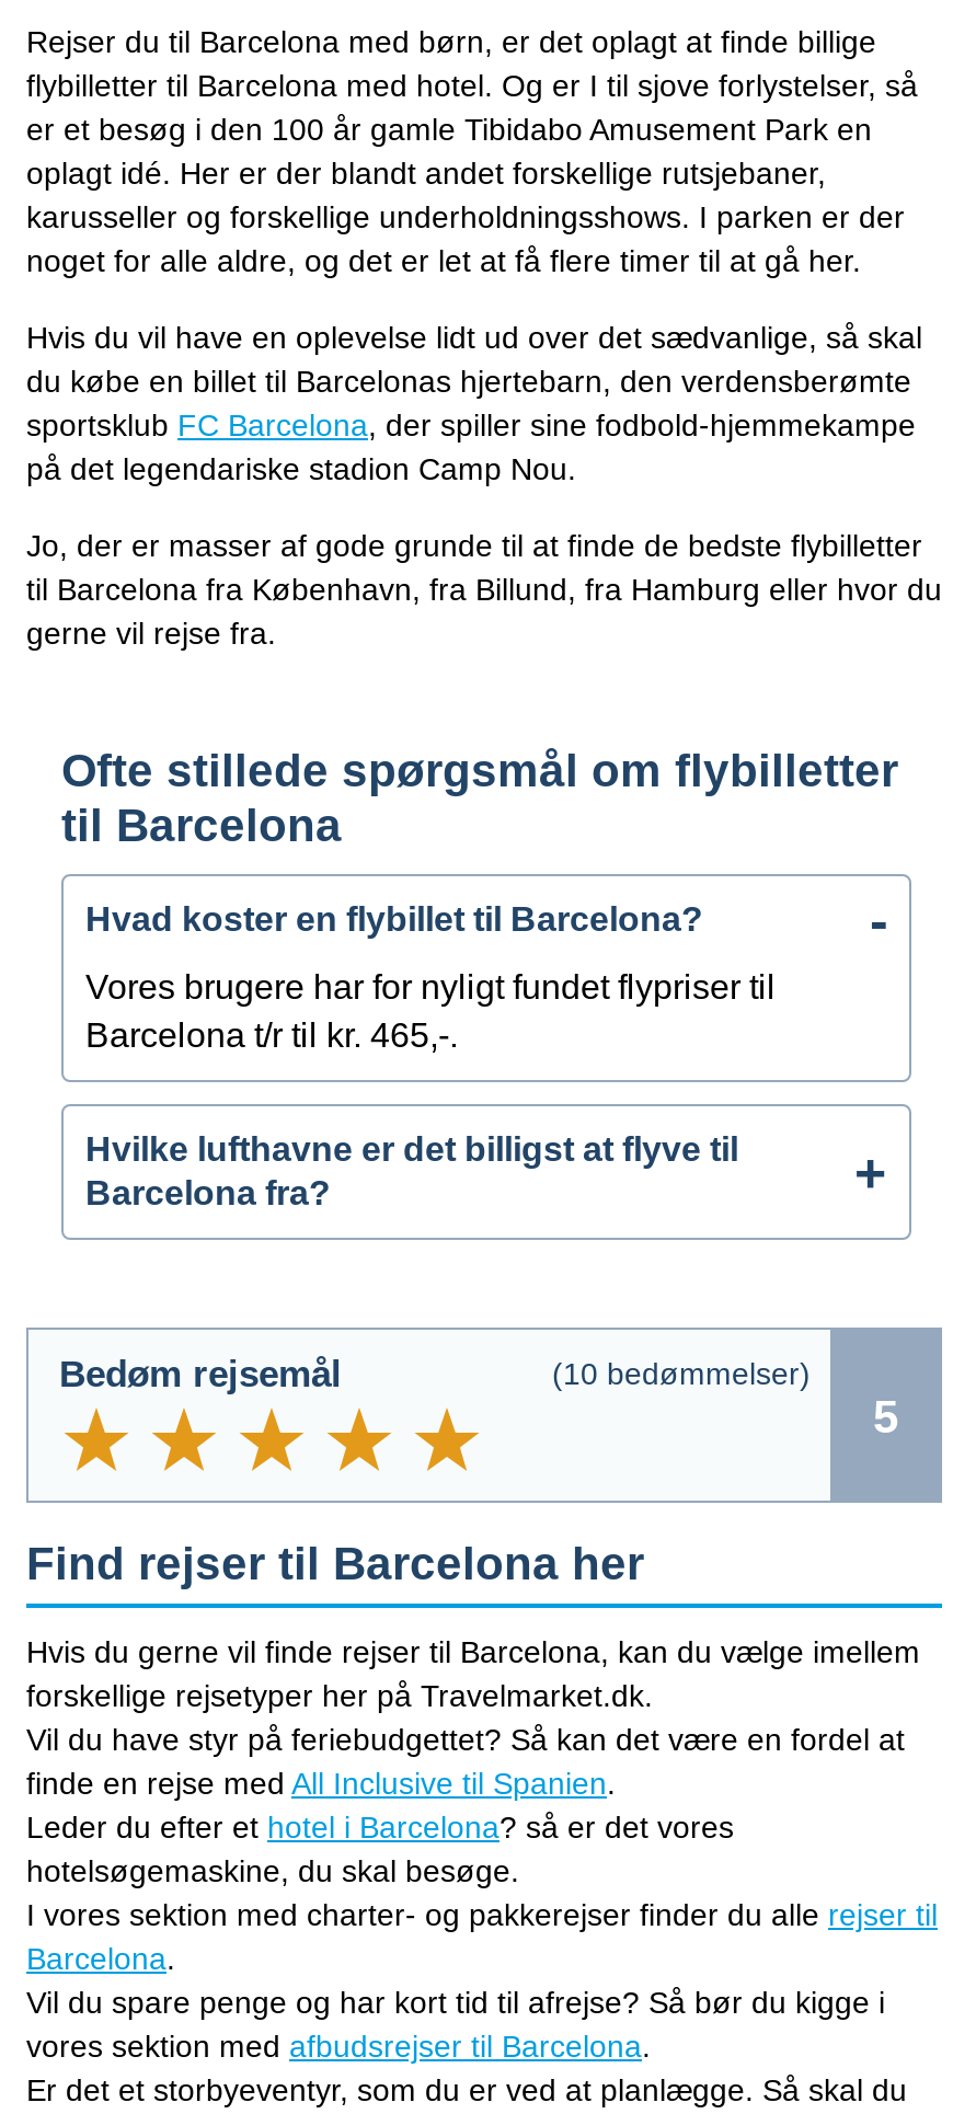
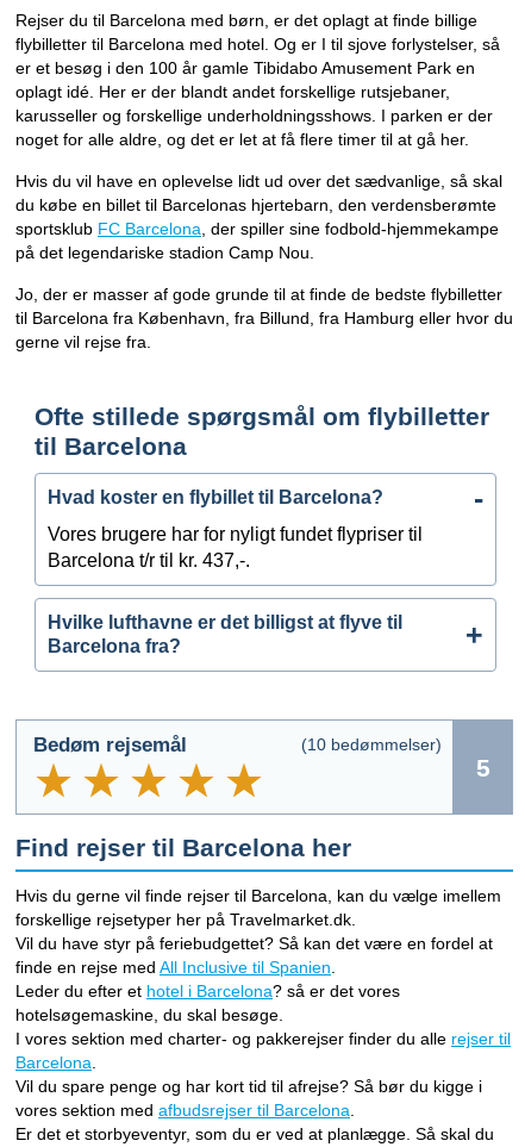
[85,1017,458,1054] Barcelona t/r til kr. 465,-. -> [48,550,250,571] Barcelona t/r til kr. 437,-.

